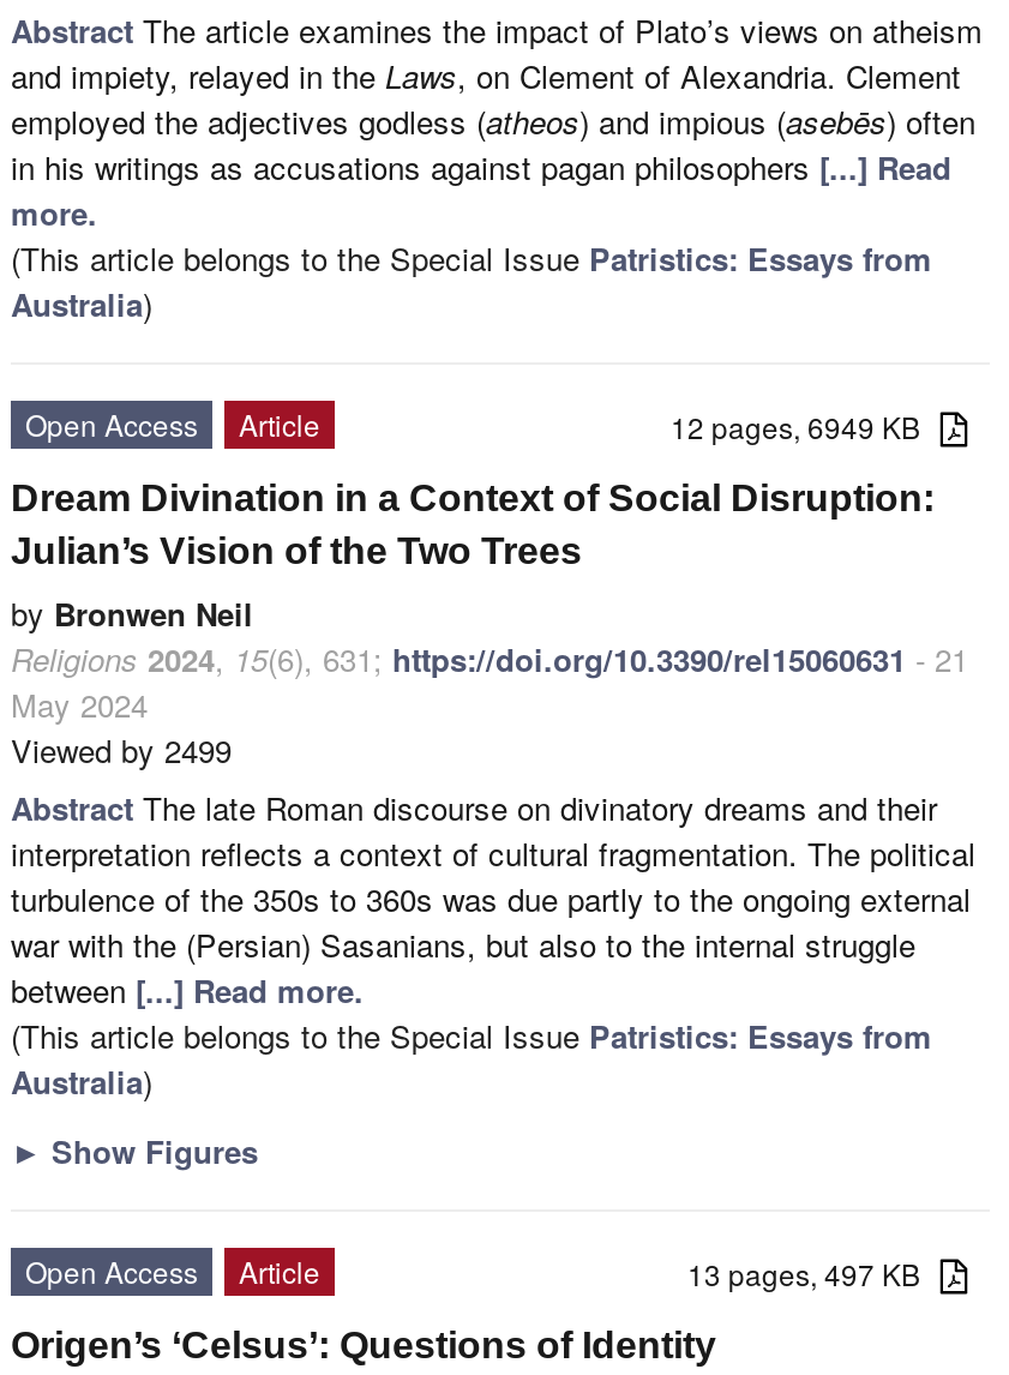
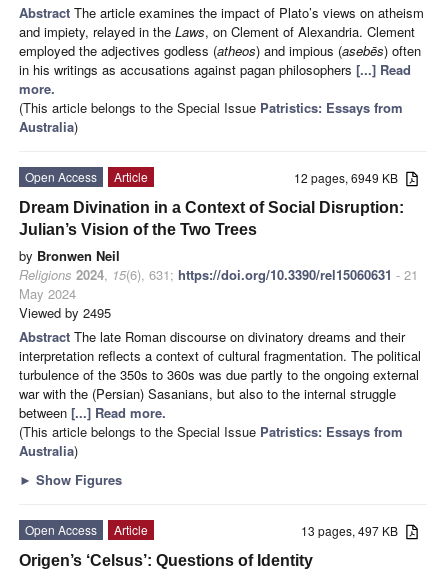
[11,727,232,773] Viewed by 2499 -> [19,303,111,322] Viewed by 2495

